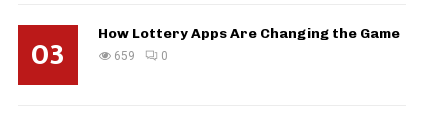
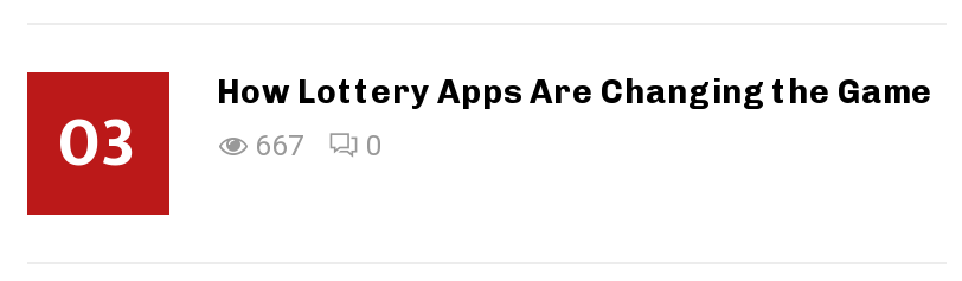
[114,49,168,63] 659 0 -> [255,130,383,163] 667 0

